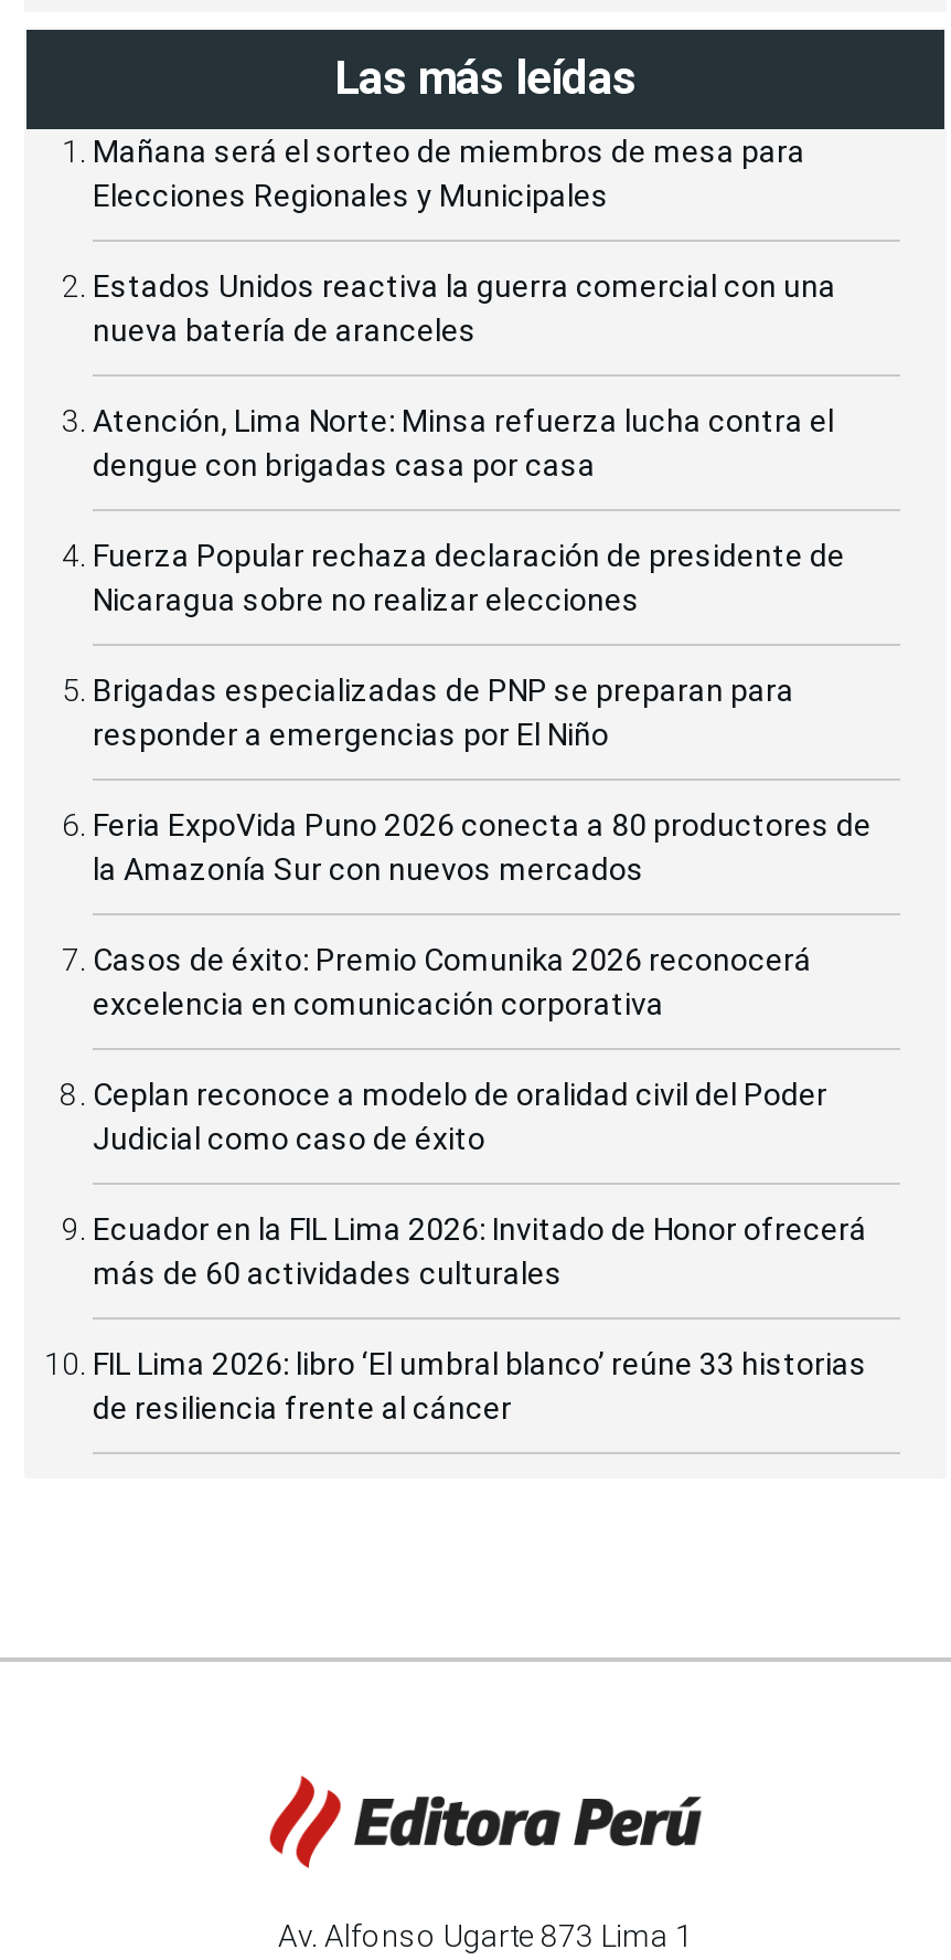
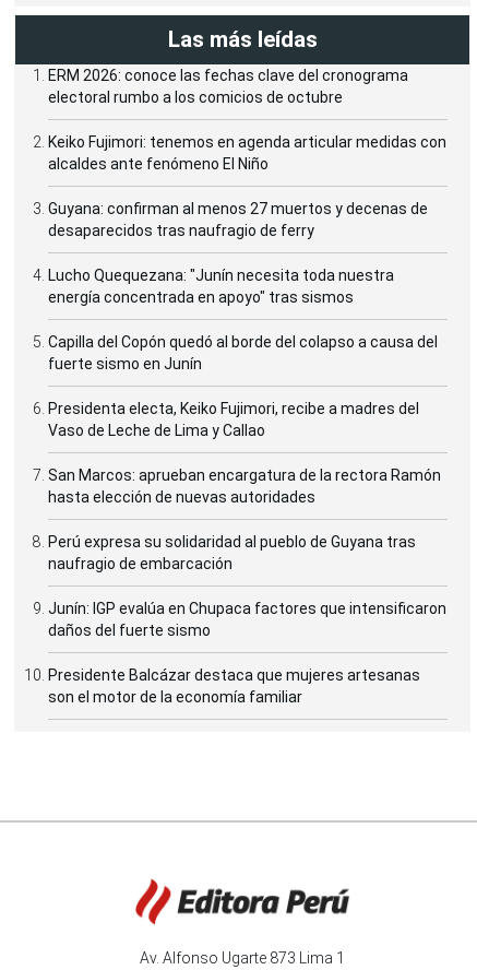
[93,134,805,214] Mañana será el sorteo de miembros de mesa para | Elecciones Regionales y Municipales -> [48,67,408,106] ERM 2026: conoce las fechas clave del cronograma | electoral rumbo a los comicios de octubre
[93,269,836,348] Estados Unidos reactiva la guerra comercial con una | nueva batería de aranceles -> [48,134,446,173] Keiko Fujimori: tenemos en agenda articular medidas con | alcaldes ante fenómeno El Niño
[93,404,834,483] Atención, Lima Norte: Minsa refuerza lucha contra el | dengue con brigadas casa por casa -> [48,200,428,240] Guyana: confirman al menos 27 muertos y decenas de | desaparecidos tras naufragio de ferry
[93,538,845,618] Fuerza Popular rechaza declaración de presidente de | Nicaragua sobre no realizar elecciones -> [48,267,394,306] Lucho Quequezana: "Junín necesita toda nuestra | energía concentrada en apoyo" tras sismos
[93,673,794,753] Brigadas especializadas de PNP se preparan para | responder a emergencias por El Niño -> [48,333,438,373] Capilla del Copón quedó al borde del colapso a causa del | fuerte sismo en Junín
[93,808,872,887] Feria ExpoVida Puno 2026 conecta a 80 productores de | la Amazonía Sur con nuevos mercados -> [48,400,419,439] Presidenta electa, Keiko Fujimori, recibe a madres del | Vaso de Leche de Lima y Callao
[93,943,812,1022] Casos de éxito: Premio Comunika 2026 reconocerá | excelencia en comunicación corporativa -> [48,467,441,506] San Marcos: aprueban encargatura de la rectora Ramón | hasta elección de nuevas autoridades
[93,1077,827,1157] Ceplan reconoce a modelo de oralidad civil del Poder | Judicial como caso de éxito -> [48,533,416,573] Perú expresa su solidaridad al pueblo de Guyana tras | naufragio de embarcación
[93,1212,867,1292] Ecuador en la FIL Lima 2026: Invitado de Honor ofrecerá | más de 60 actividades culturales -> [48,600,446,639] Junín: IGP evalúa en Chupaca factores que intensificaron | daños del fuerte sismo
[93,1347,867,1426] FIL Lima 2026: libro ‘El umbral blanco’ reúne 33 historias | de resiliencia frente al cáncer -> [48,667,420,706] Presidente Balcázar destaca que mujeres artesanas | son el motor de la economía familiar

